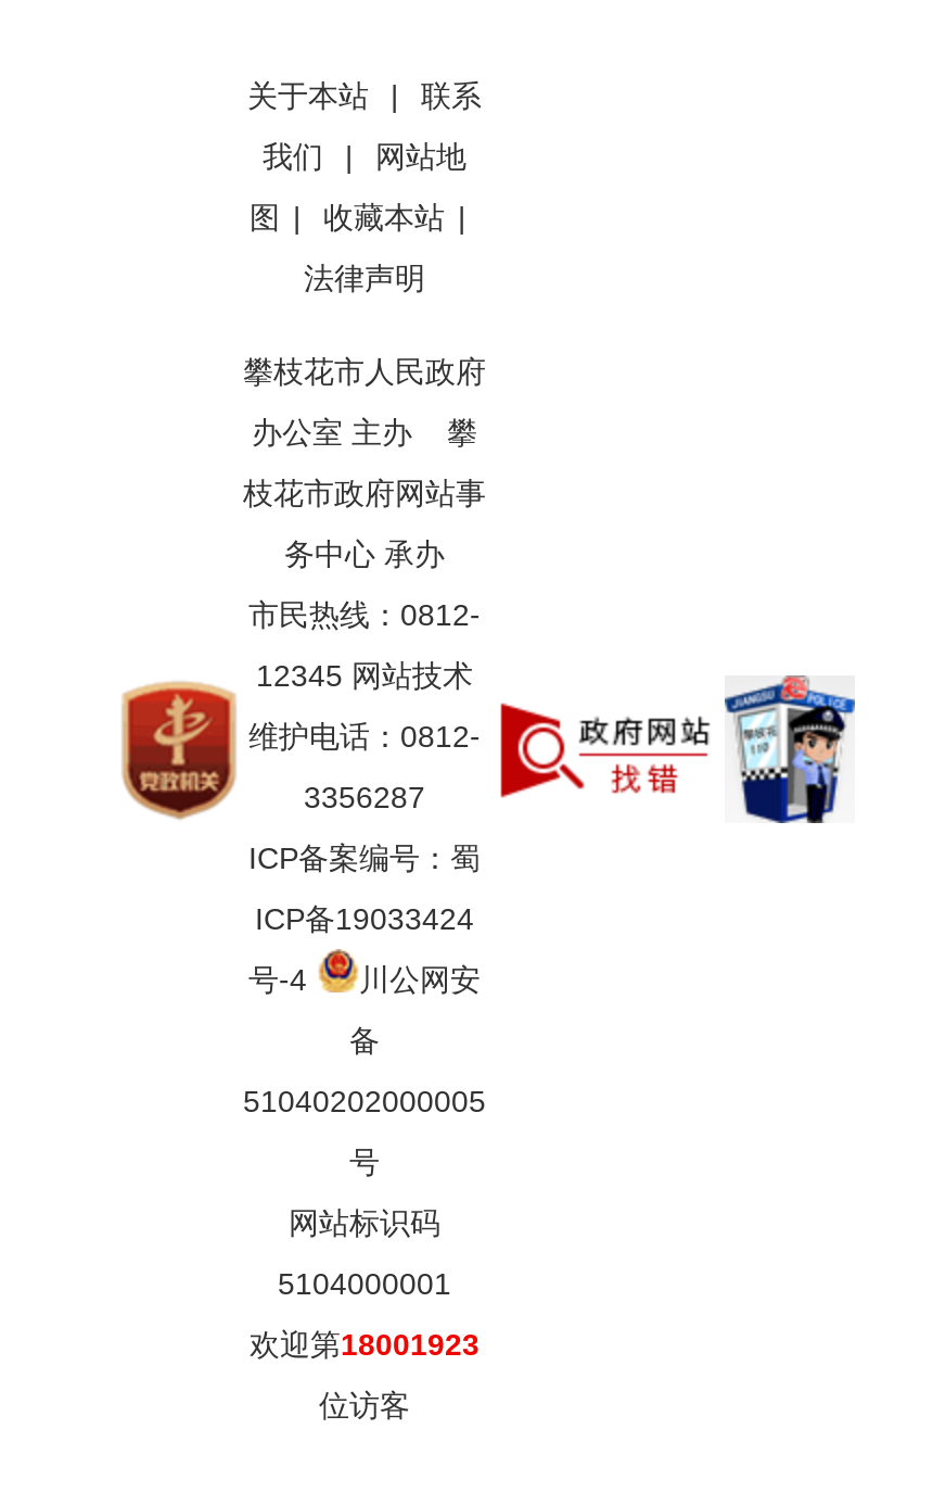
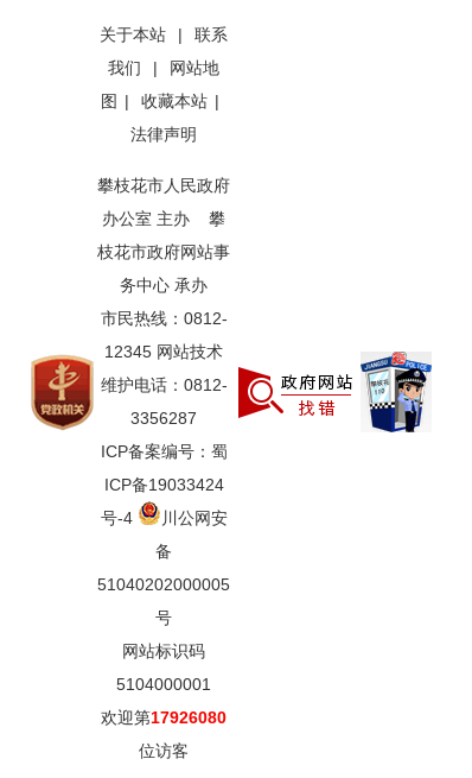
[250,1327,480,1362] 欢迎第18001923 -> [101,708,227,727] 欢迎第17926080

